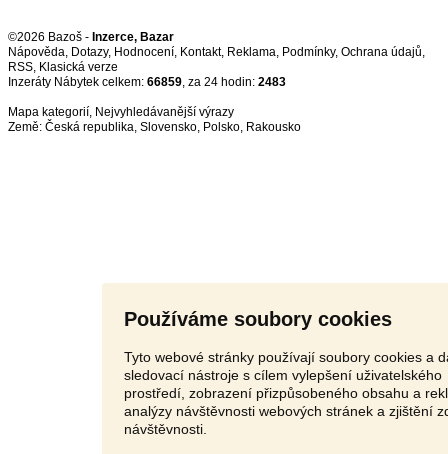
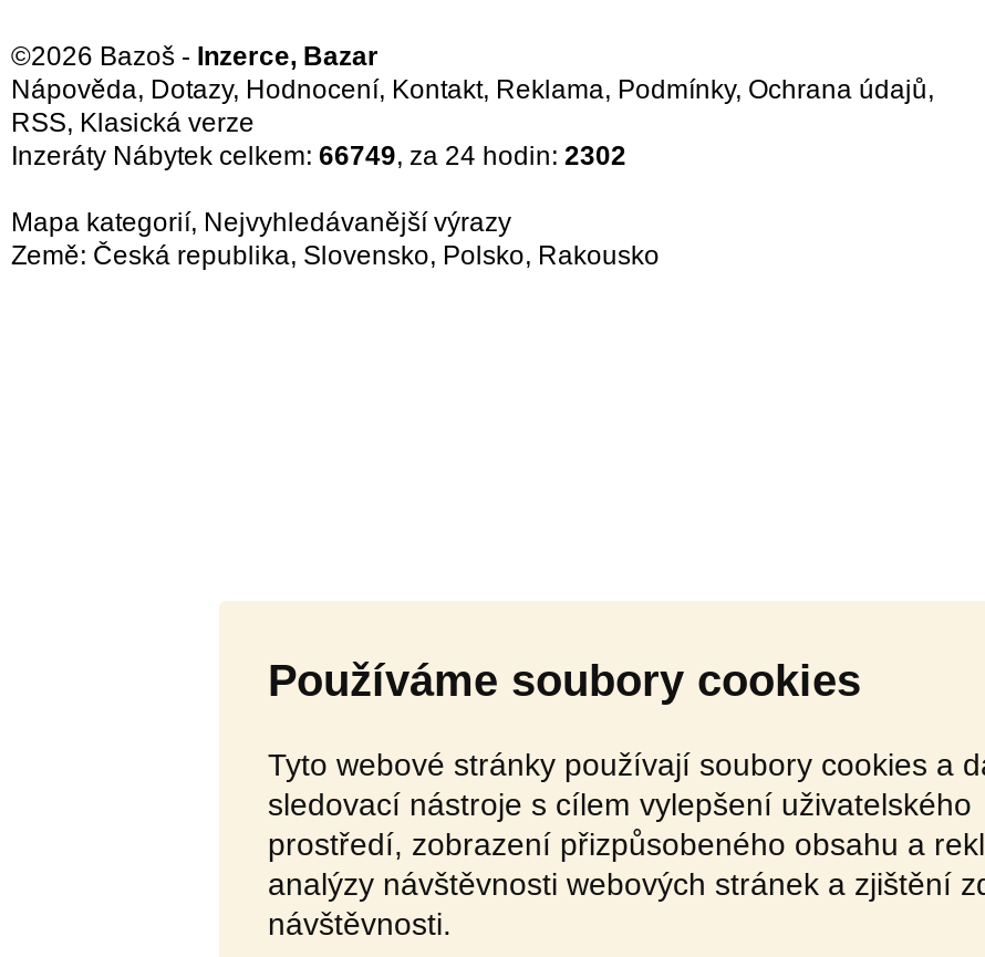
[8,75,286,89] Inzeráty Nábytek celkem: 66859, za 24 hodin: 2483 -> [11,141,626,171] Inzeráty Nábytek celkem: 66749, za 24 hodin: 2302

